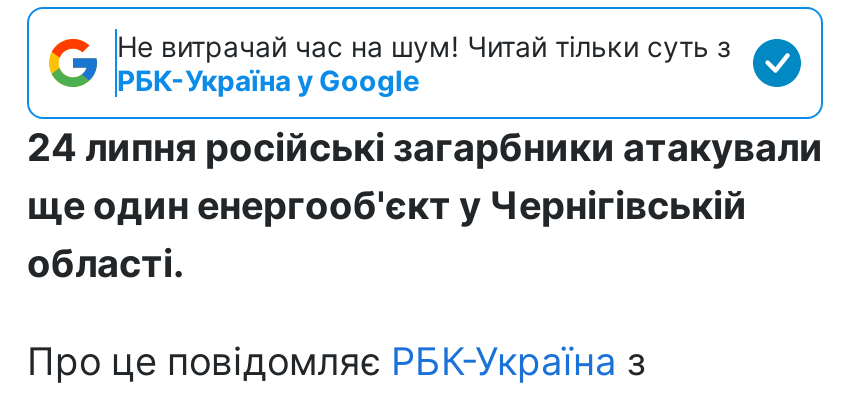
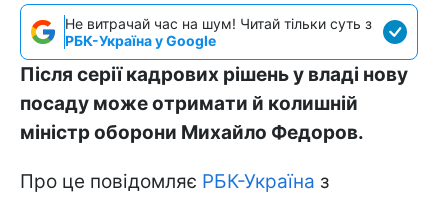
[27,125,823,287] 24 липня російські загарбники атакували | ще один енергооб'єкт у Чернігівській | області. -> [20,63,408,144] Після серії кадрових рішень у владі нову | посаду може отримати й колишній | міністр оборони Михайло Федоров.

